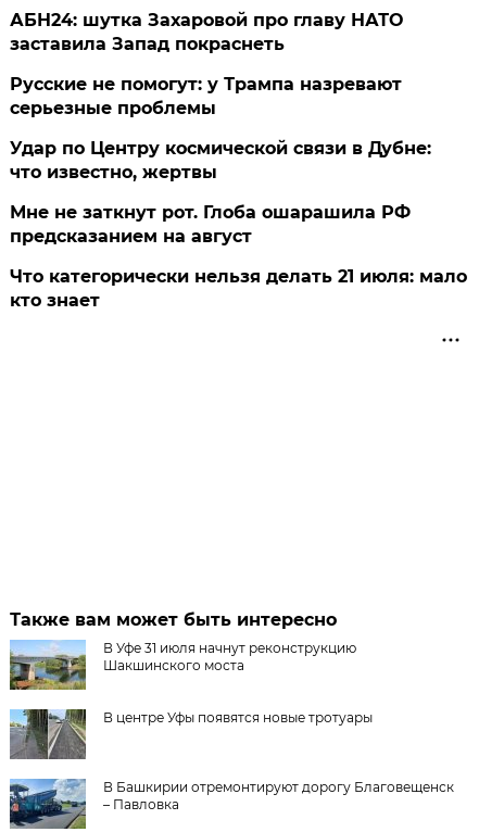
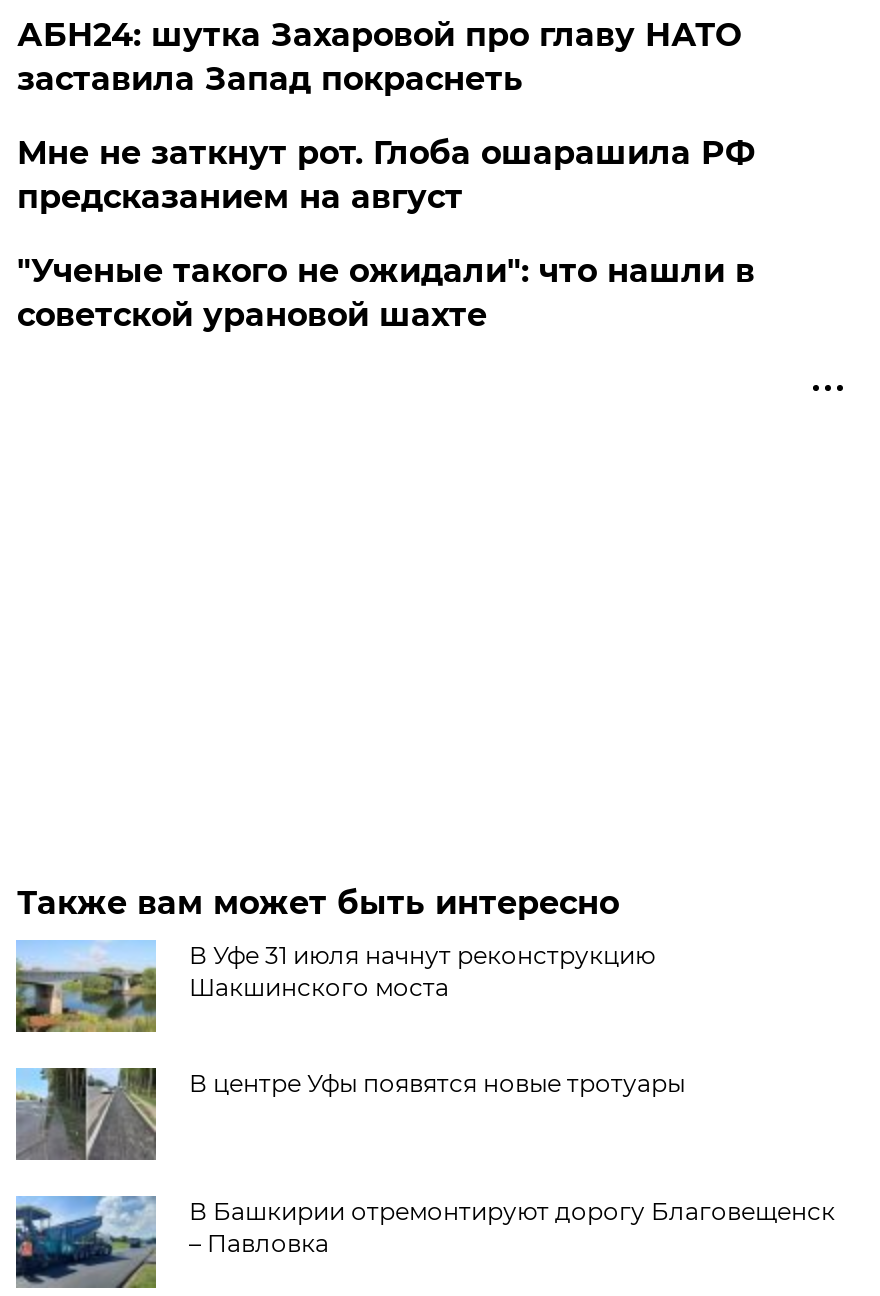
[10,74,432,182] Русские не помогут: у Трампа назревают | серьезные проблемы | Удар по Центру космической связи в Дубне: | что известно, жертвы -> none
[10,266,467,311] Что категорически нельзя делать 21 июля: мало | кто знает -> [17,252,755,334] "Ученые такого не ожидали": что нашли в | советской урановой шахте

